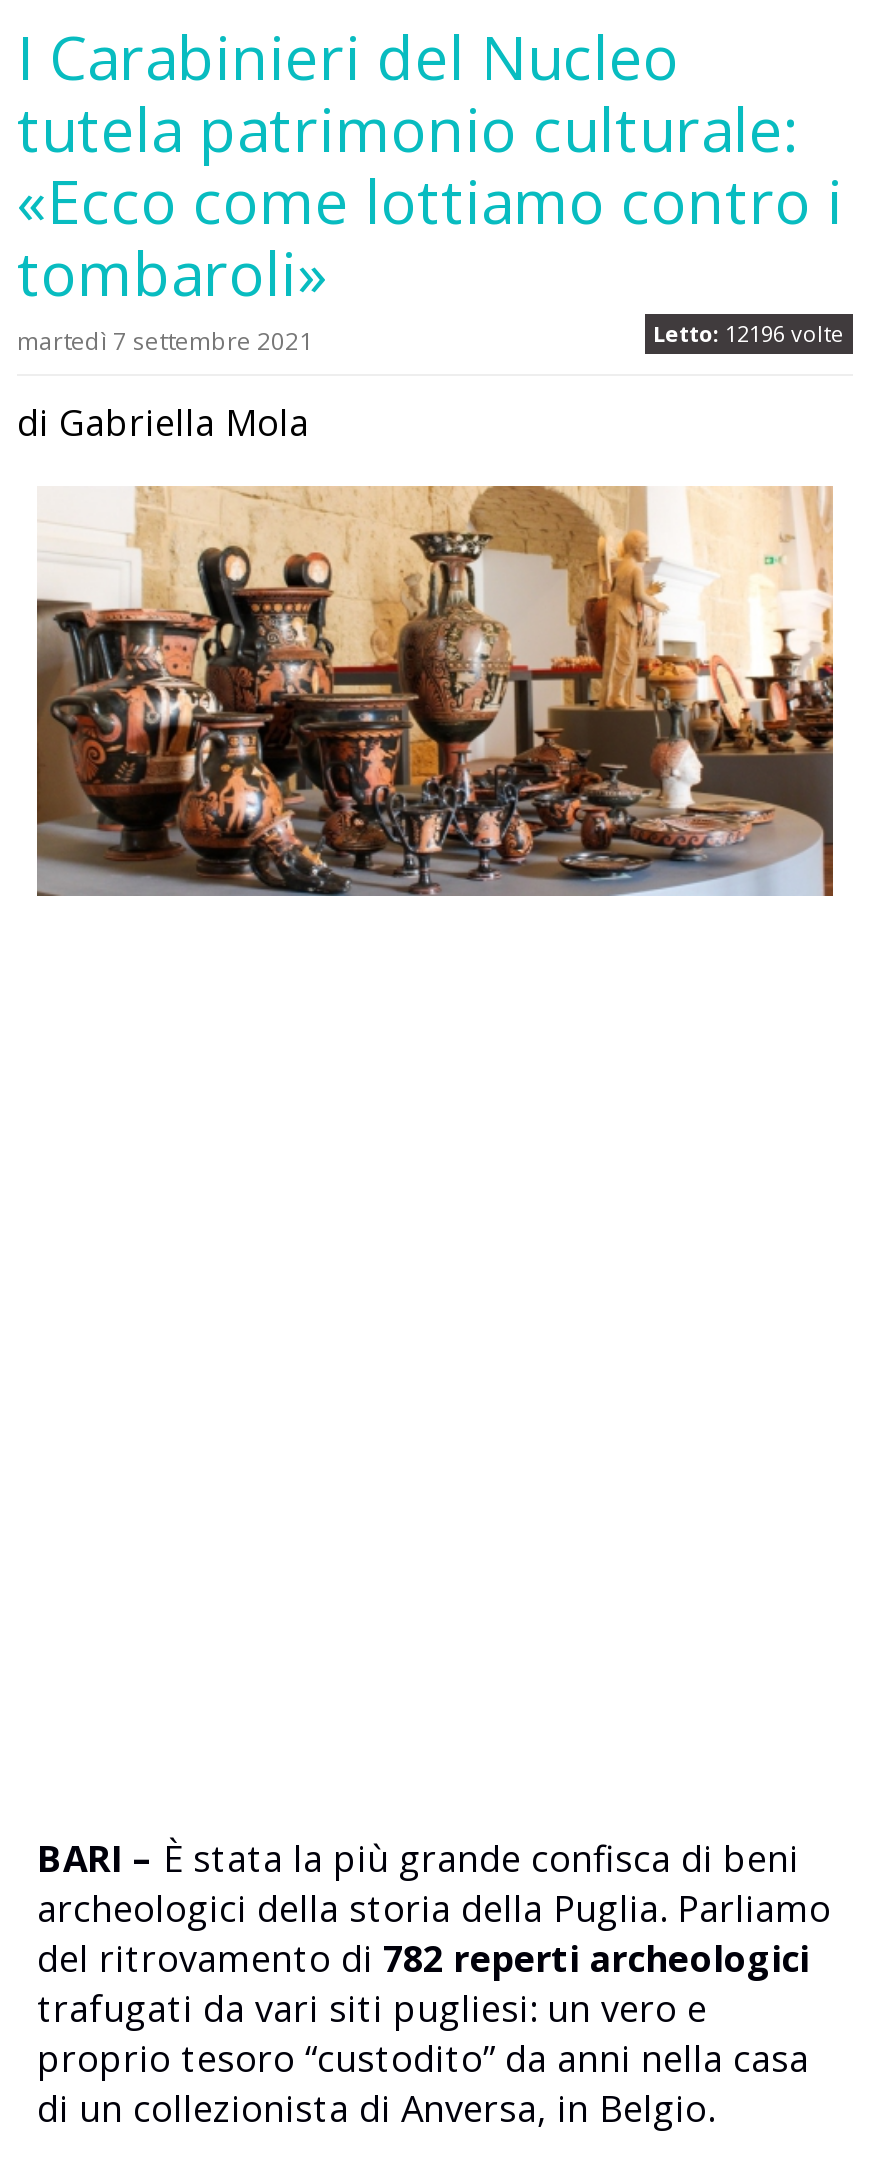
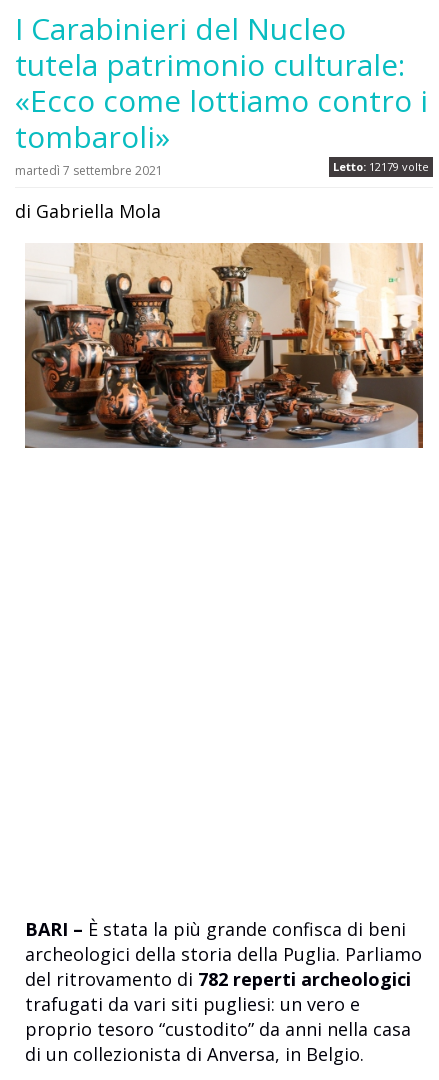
[653,318,845,348] Letto: 12196 volte -> [333,159,429,174] Letto: 12179 volte

